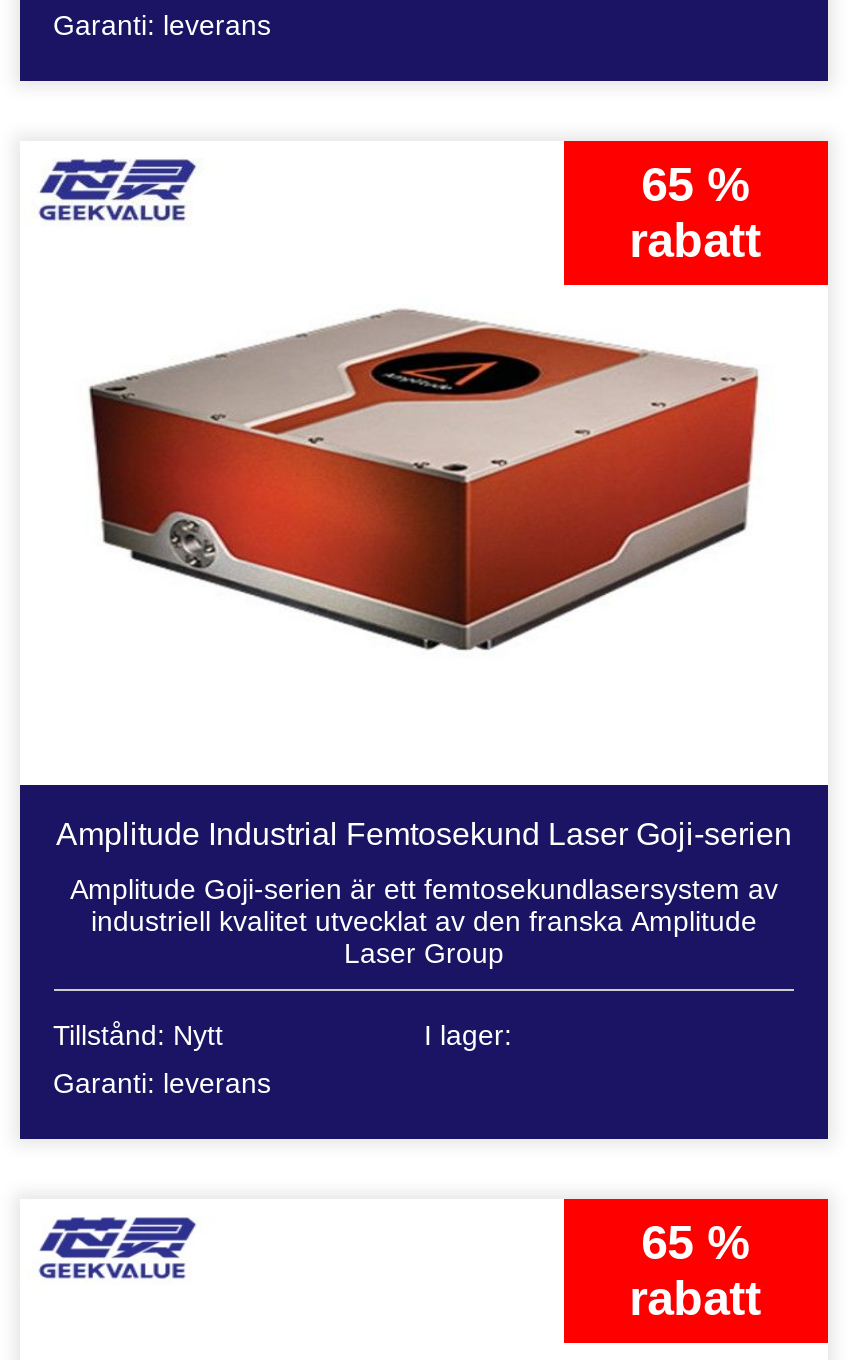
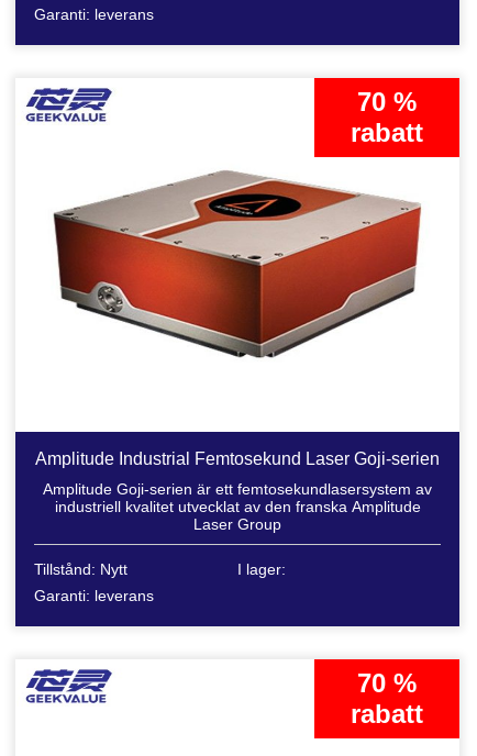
[641,157,749,211] 65 % -> [357,87,416,117] 70 %
[641,1216,749,1270] 65 % -> [357,669,416,698] 70 %

